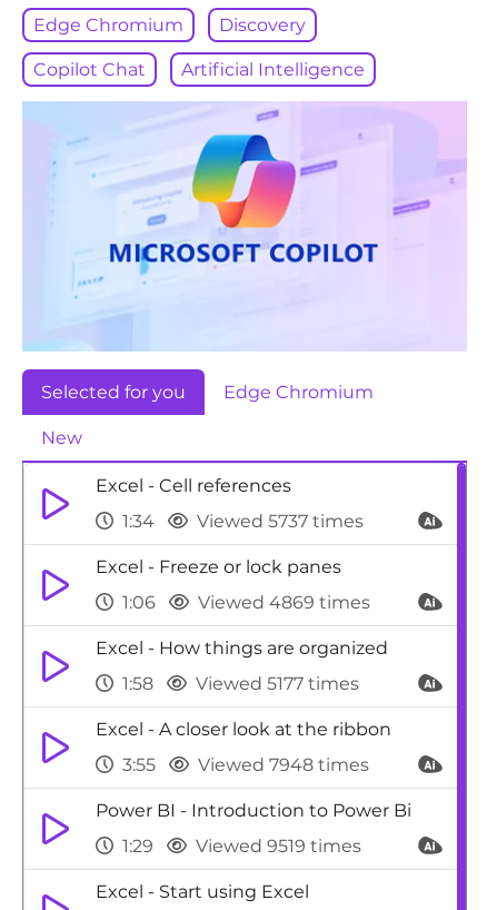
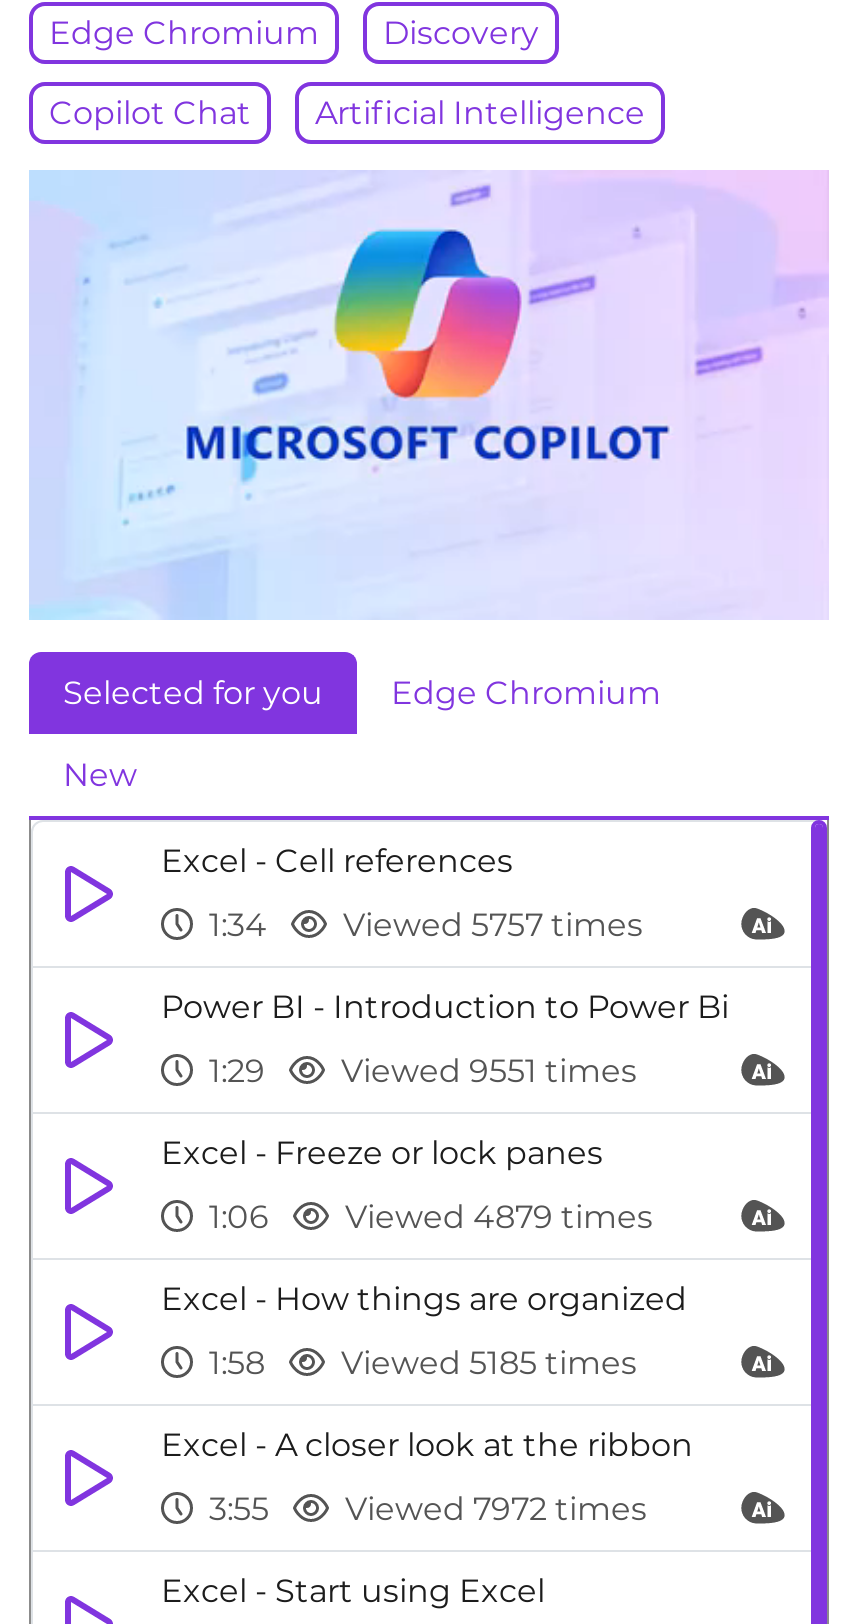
[192,511,364,532] Viewed 5737 times -> [333,906,643,1090] Viewed 5757 times | Viewed 9551 times
moved [96,556,391,775] -> [161,1134,693,1528]: Excel - Freeze or lock panes | 1:06 | Excel - How things are organized | 1:58 | Excel - A closer look at the ribbon | 3:55
[118,592,370,613] 1:06 Viewed 4869 times -> [201,1198,653,1236] 1:06 Viewed 4879 times
[118,673,359,694] 1:58 Viewed 5177 times -> [201,1344,637,1382] 1:58 Viewed 5185 times
[191,754,369,857] Viewed 7948 times | Viewed 9519 times -> [337,1490,647,1528] Viewed 7972 times
moved [96,800,411,857] -> [161,988,729,1090]: Power BI - Introduction to Power Bi | 1:29

